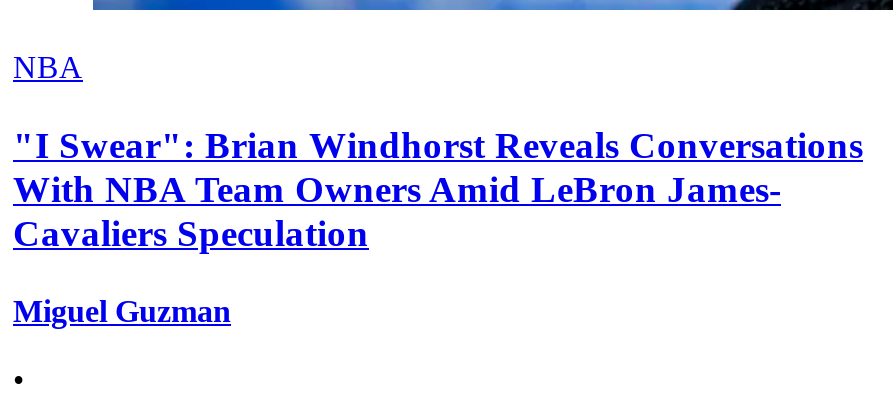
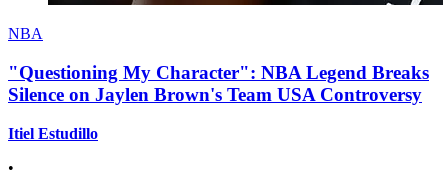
[13,124,863,254] "I Swear": Brian Windhorst Reveals Conversations | With NBA Team Owners Amid LeBron James- | Cavaliers Speculation -> [8,62,429,105] "Questioning My Character": NBA Legend Breaks | Silence on Jaylen Brown's Team USA Controversy
[13,293,231,327] Miguel Guzman -> [8,125,98,142] Itiel Estudillo

